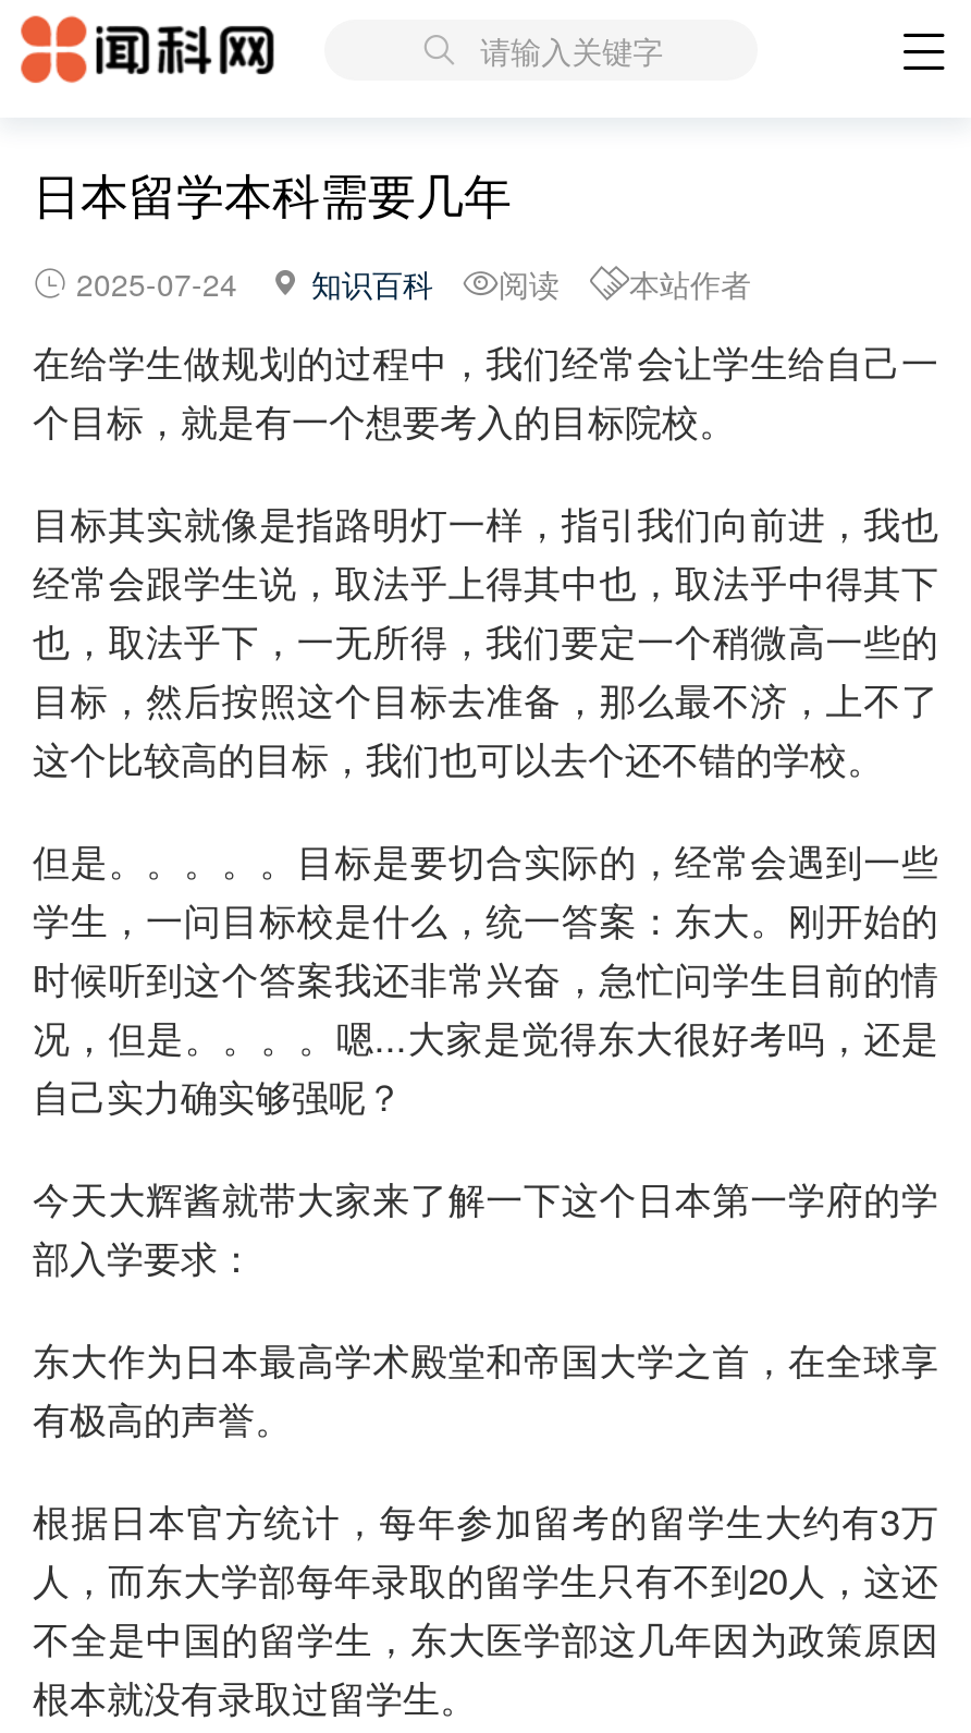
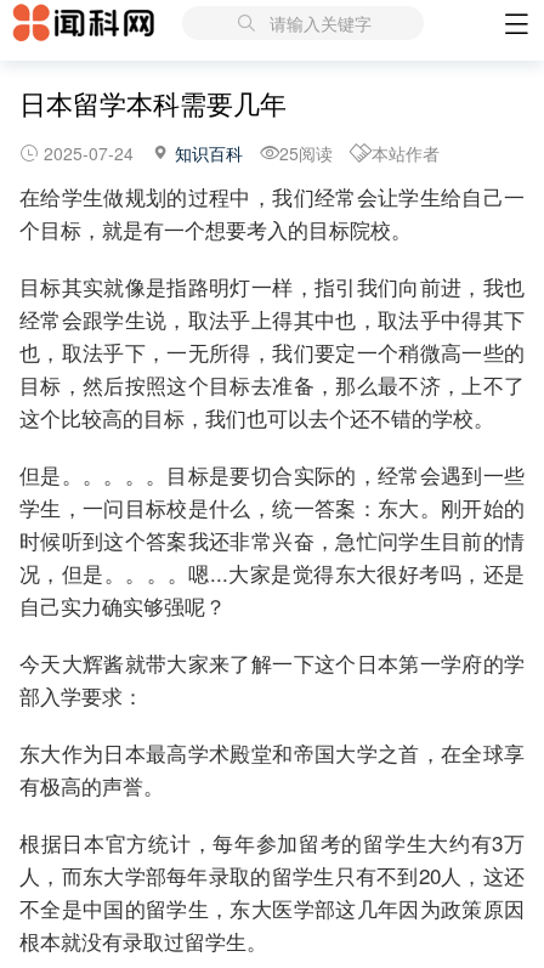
[499,261,560,305] 阅读 -> [279,141,333,165] 25阅读

